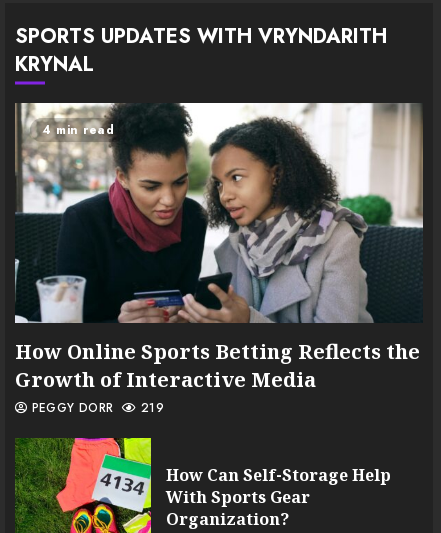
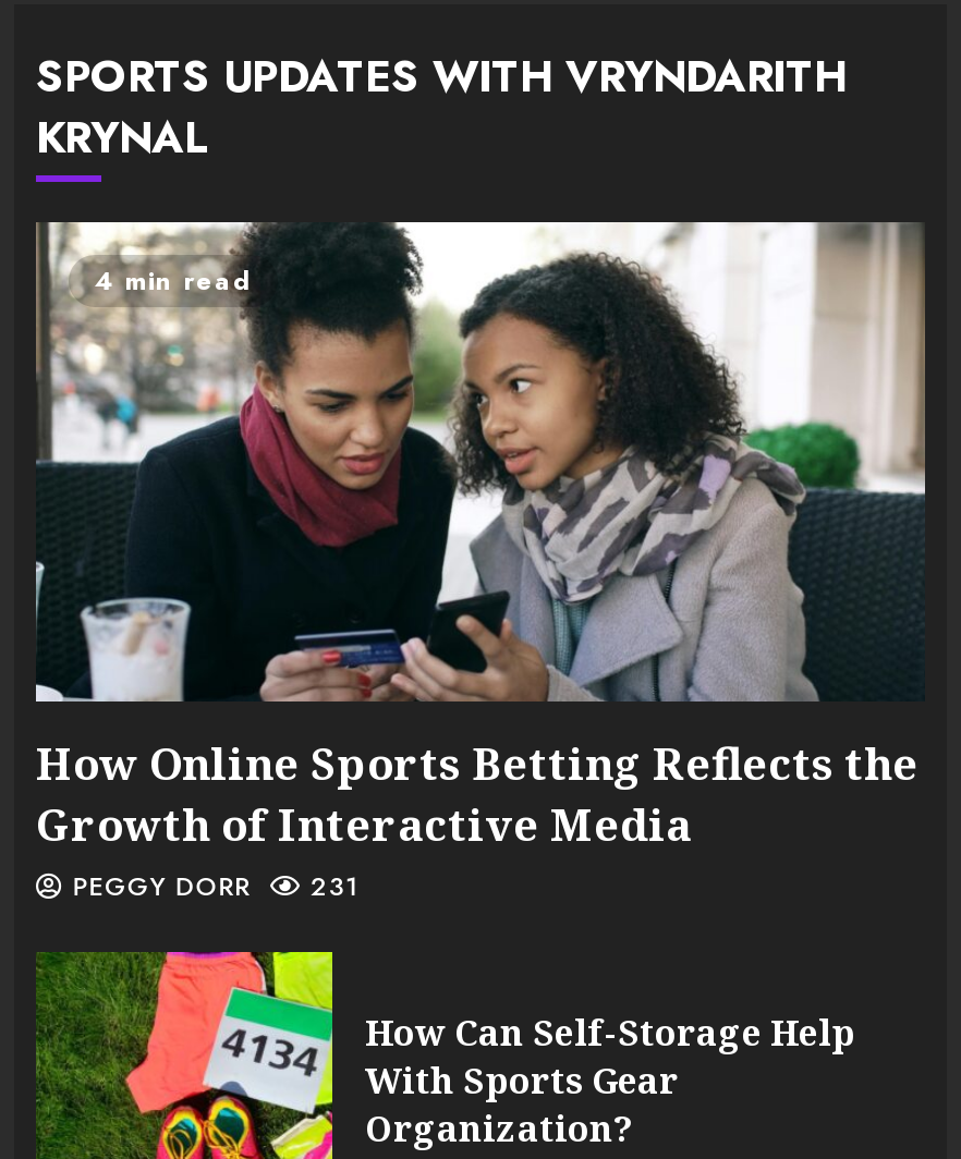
[27,399,164,417] PEGGY DORR 219 -> [63,867,359,906] PEGGY DORR 231

